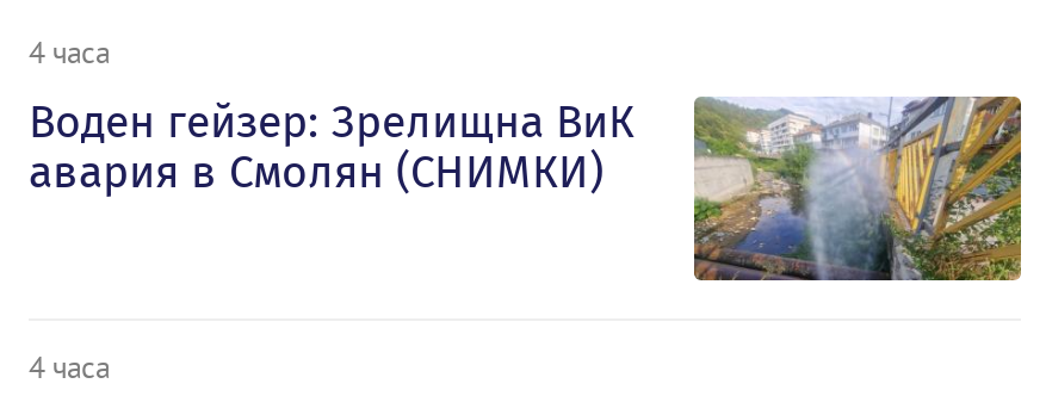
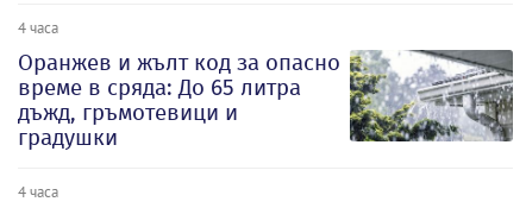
[29,94,1021,283] [image] | Воден гейзер: Зрелищна ВиК | авария в Смолян (СНИМКИ) -> [18,49,514,151] [image] | Оранжев и жълт код за опасно | време в сряда: До 65 литра | дъжд, гръмотевици и | градушки

